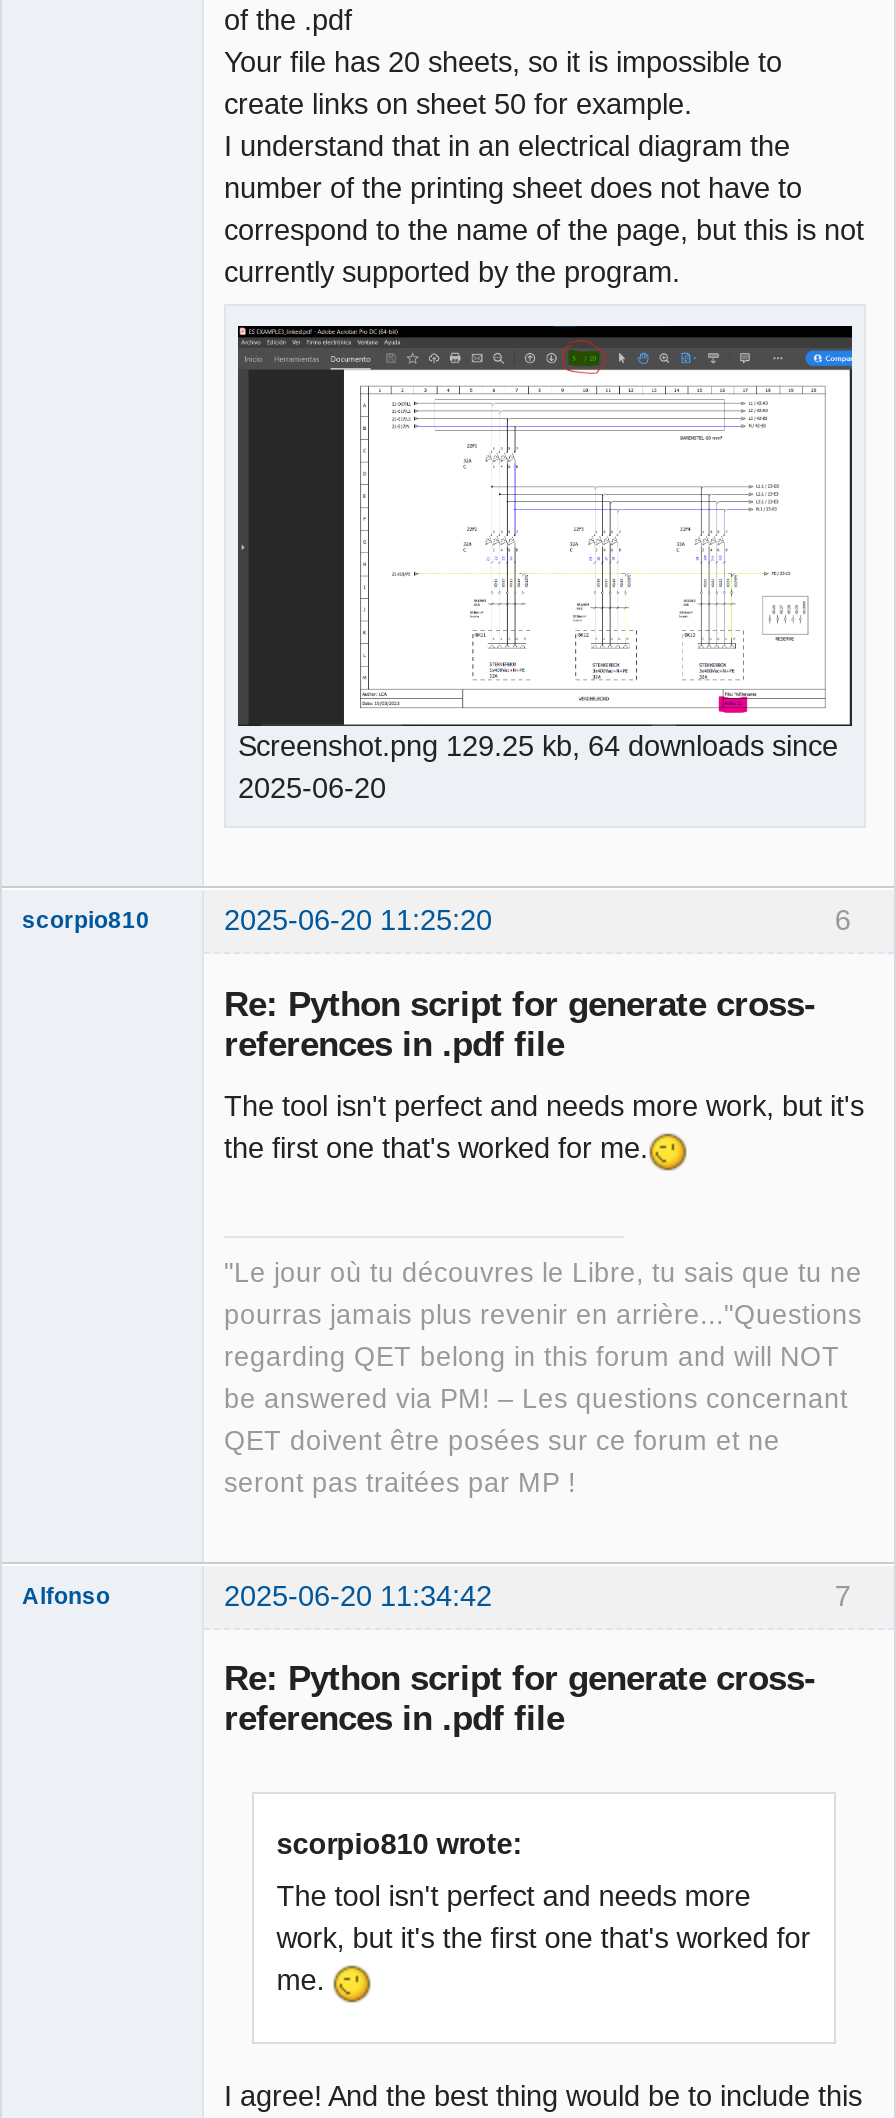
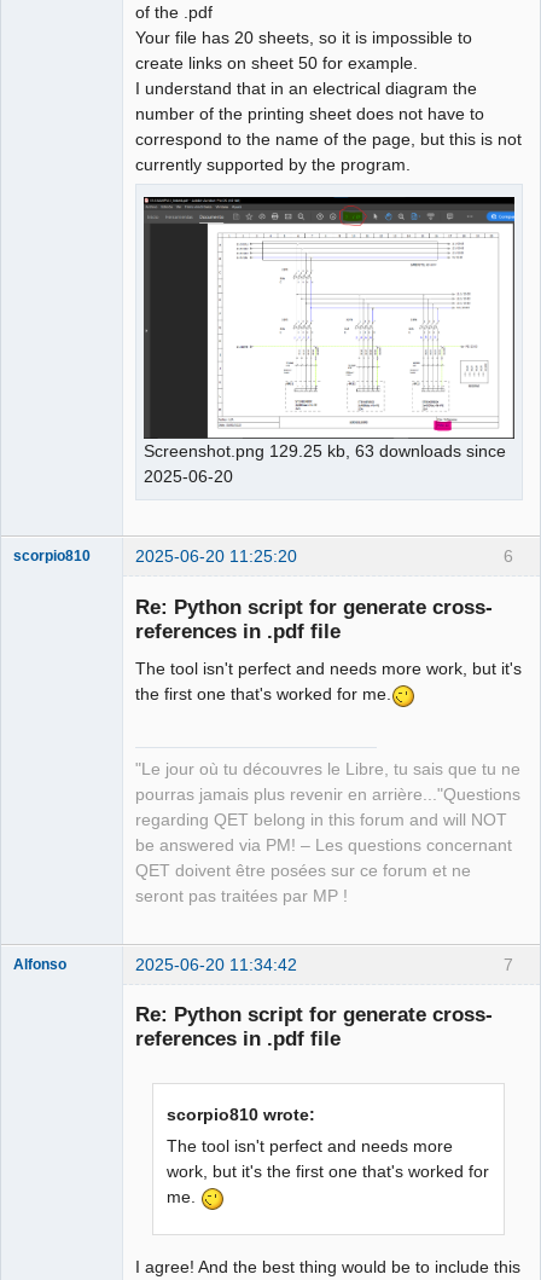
[238,731,838,763] Screenshot.png 129.25 kb, 64 downloads since -> [144,442,506,461] Screenshot.png 129.25 kb, 63 downloads since

